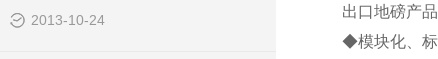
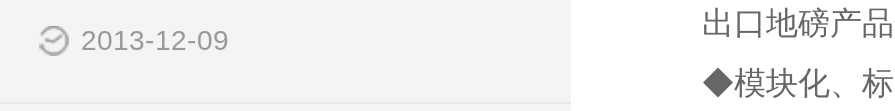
[31,12,105,28] 2013-10-24 -> [81,24,229,56] 2013-12-09

